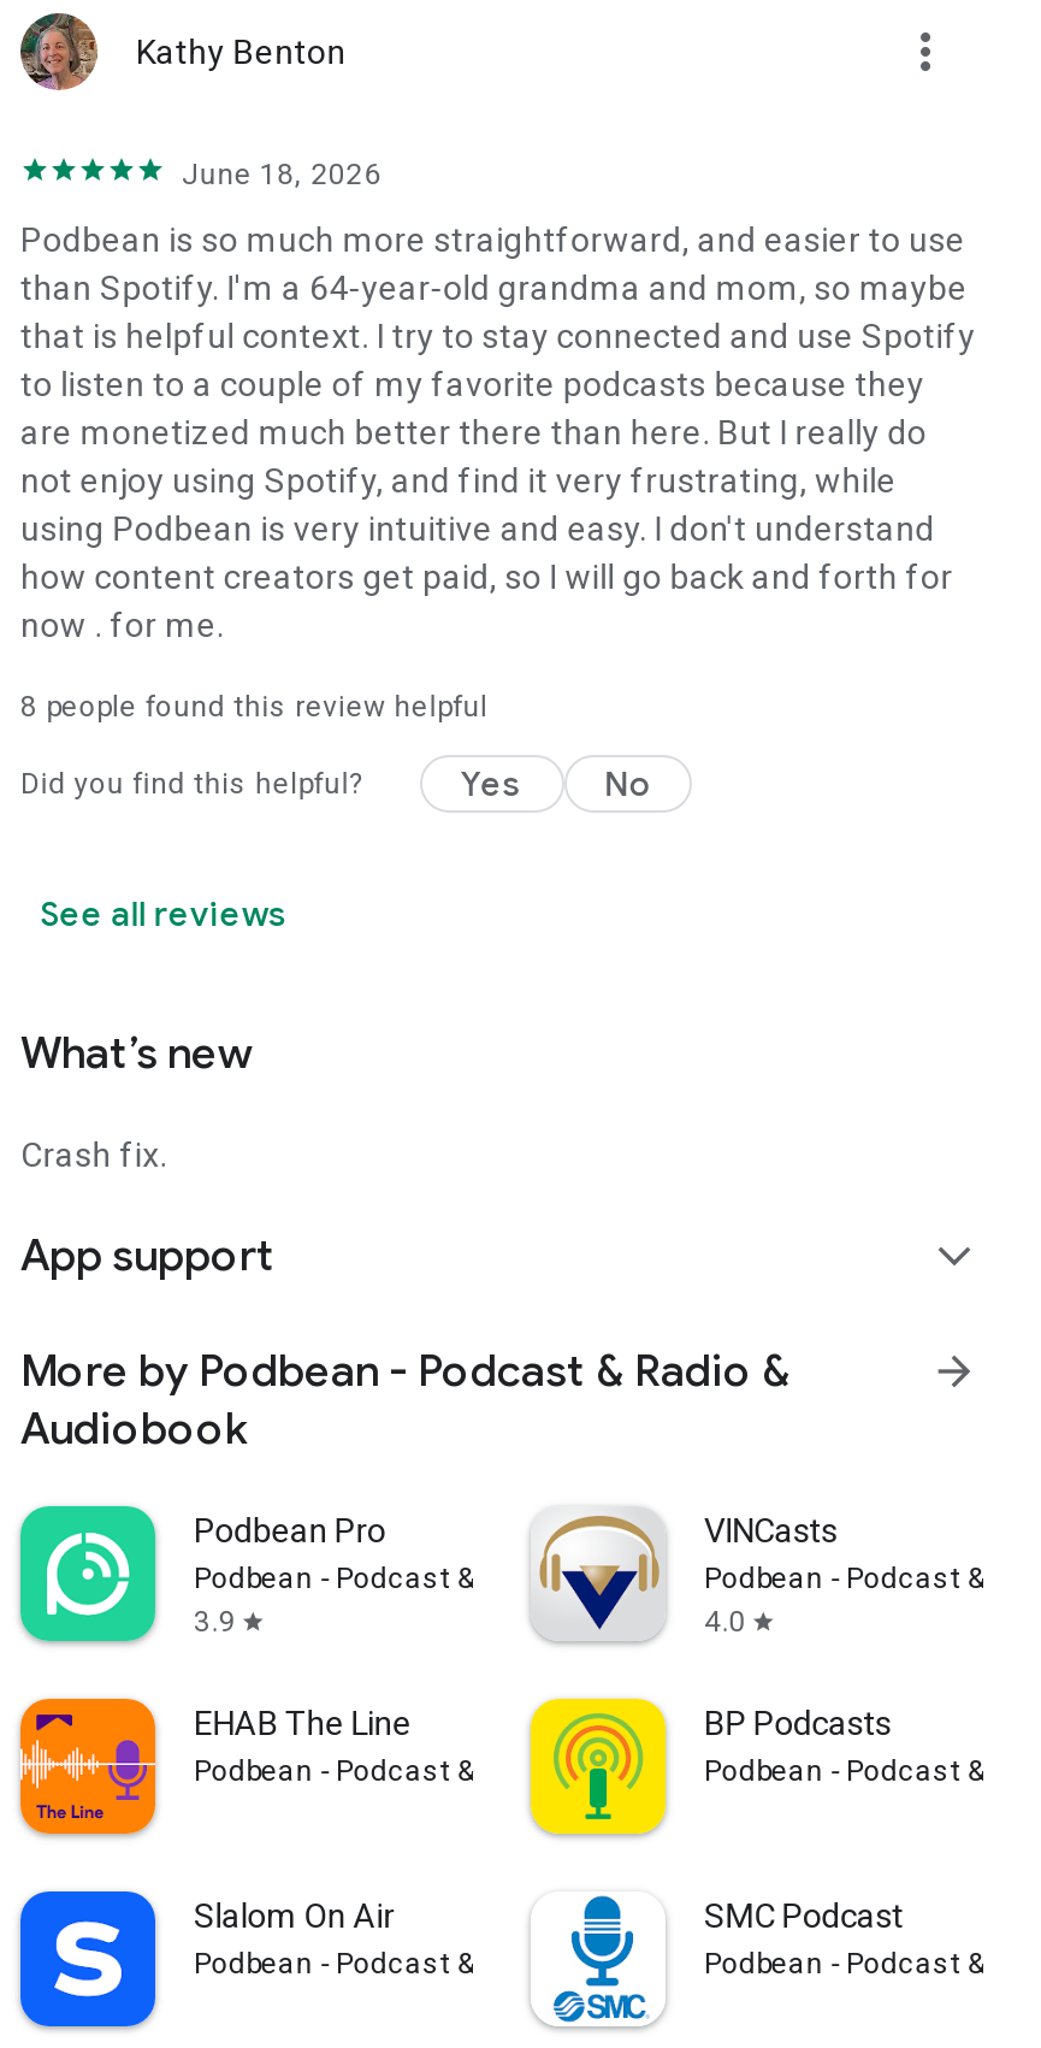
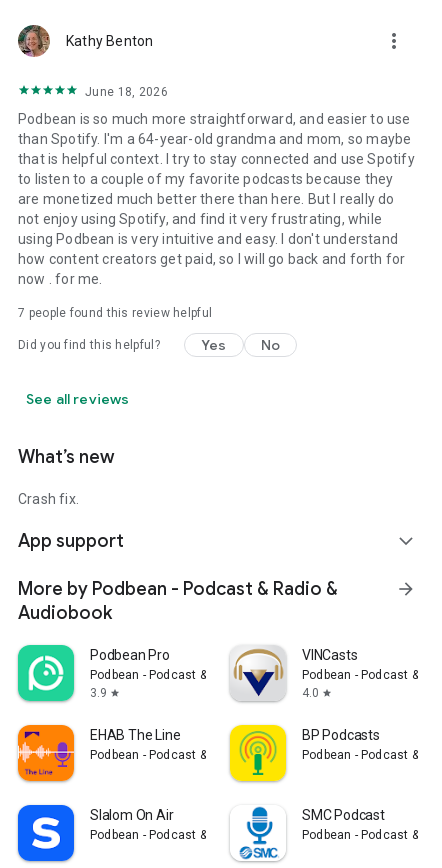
[20,690,488,724] 8 people found this review helpful -> [18,306,212,320] 7 people found this review helpful

